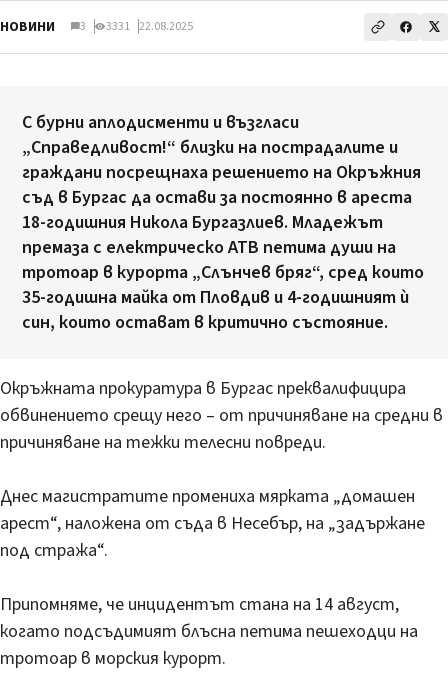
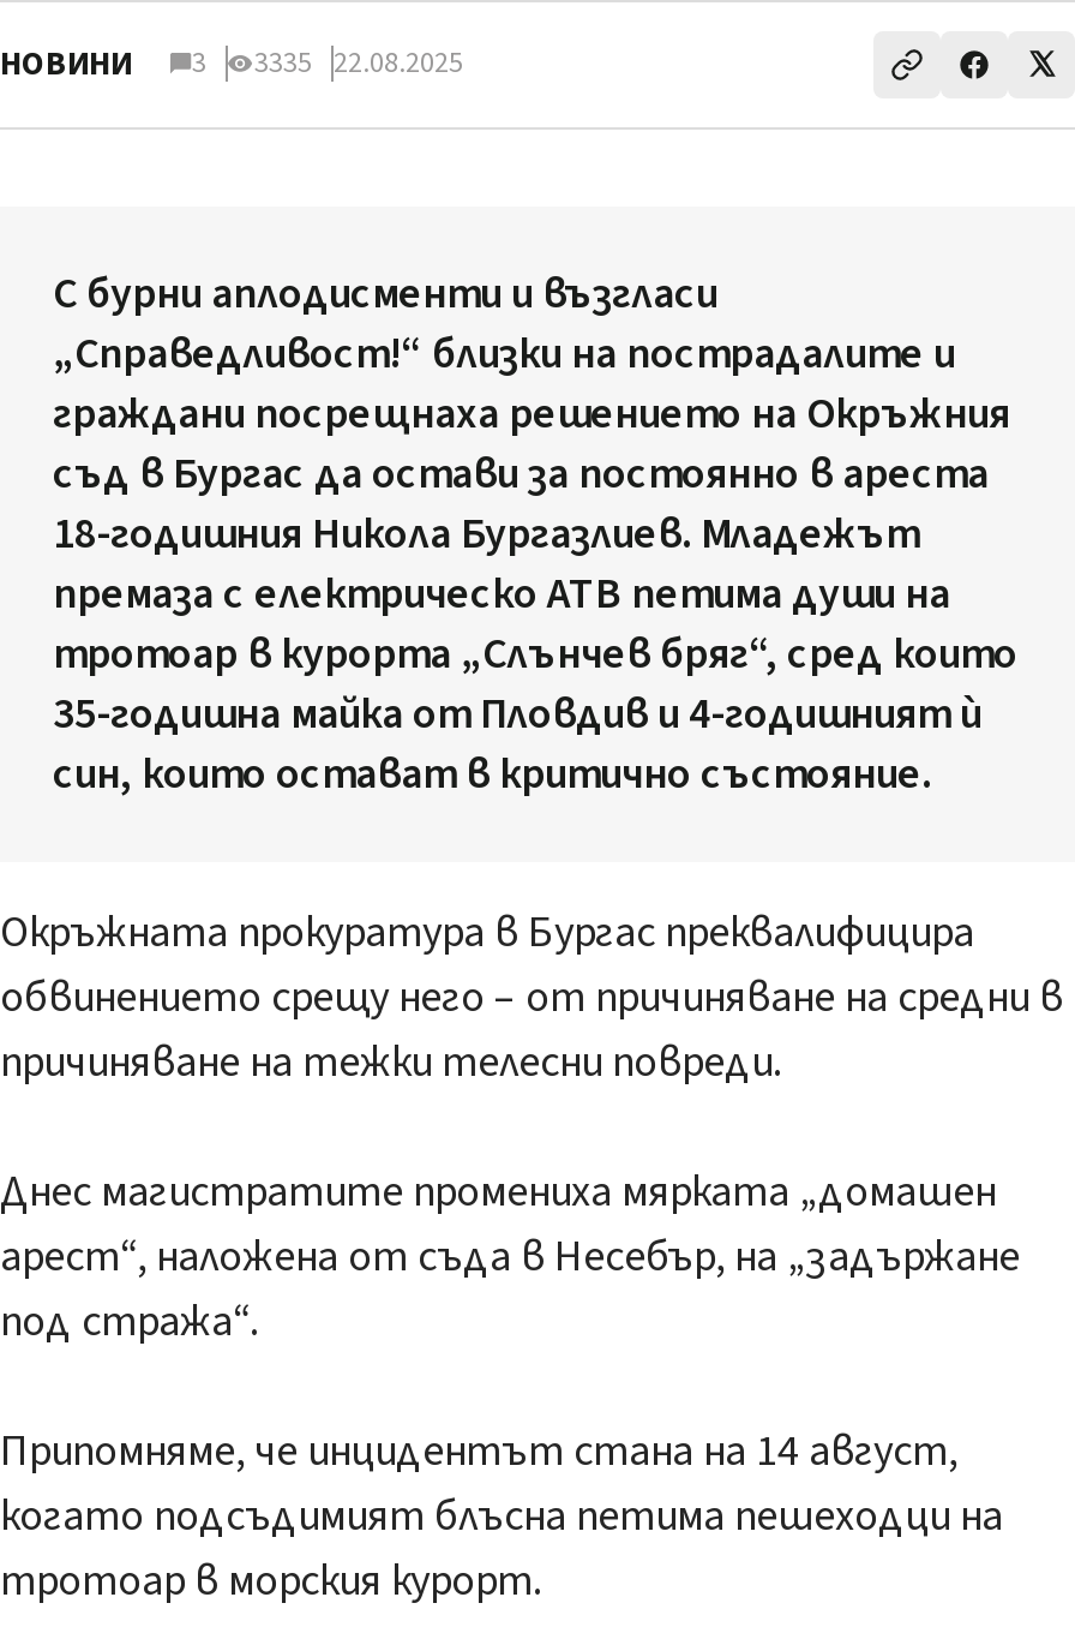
[0,17,193,37] НОВИНИ 3 3331 22.08.2025 -> [0,41,463,89] НОВИНИ 3 3335 22.08.2025

